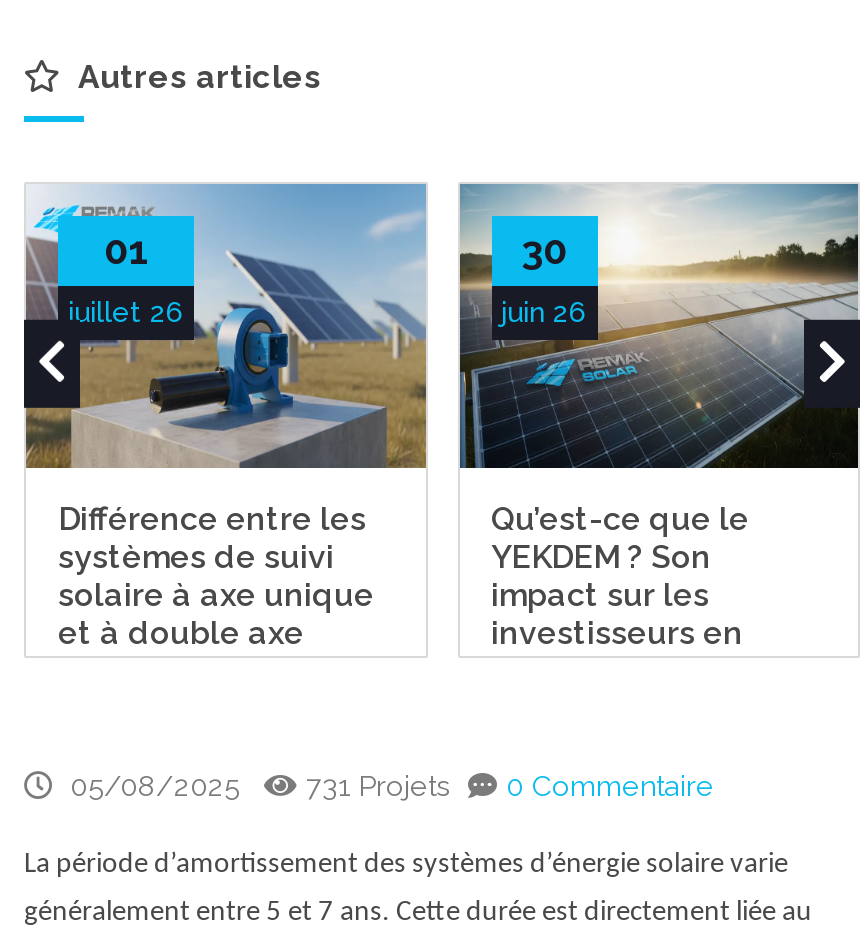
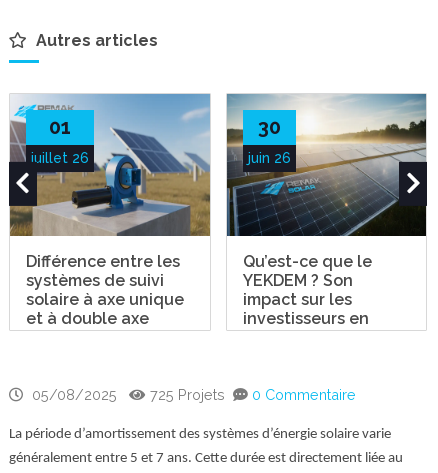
[62,769,714,803] 05/08/2025 731 Projets 0 Commentaire -> [28,386,356,403] 05/08/2025 725 Projets 0 Commentaire

